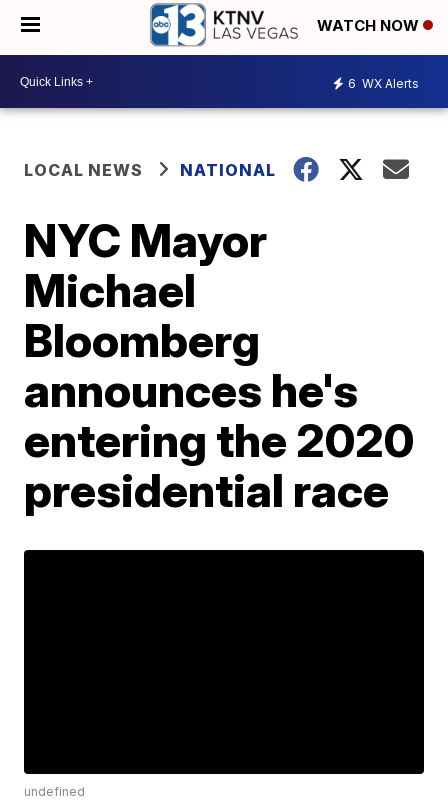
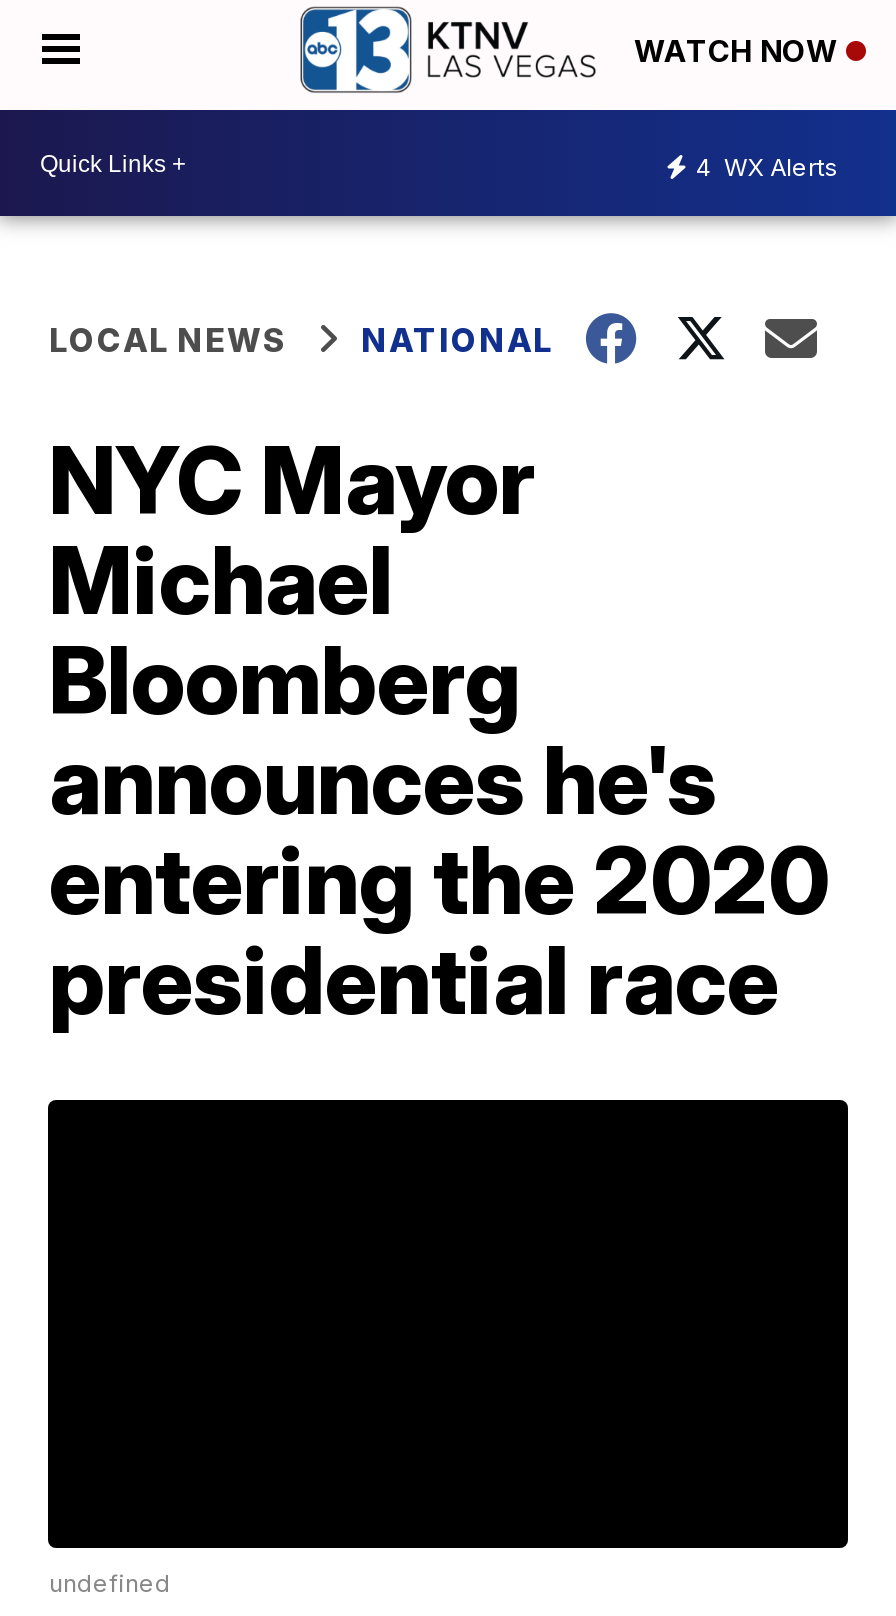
[348,75,419,90] 6 WX Alerts -> [696,151,838,181] 4 WX Alerts

